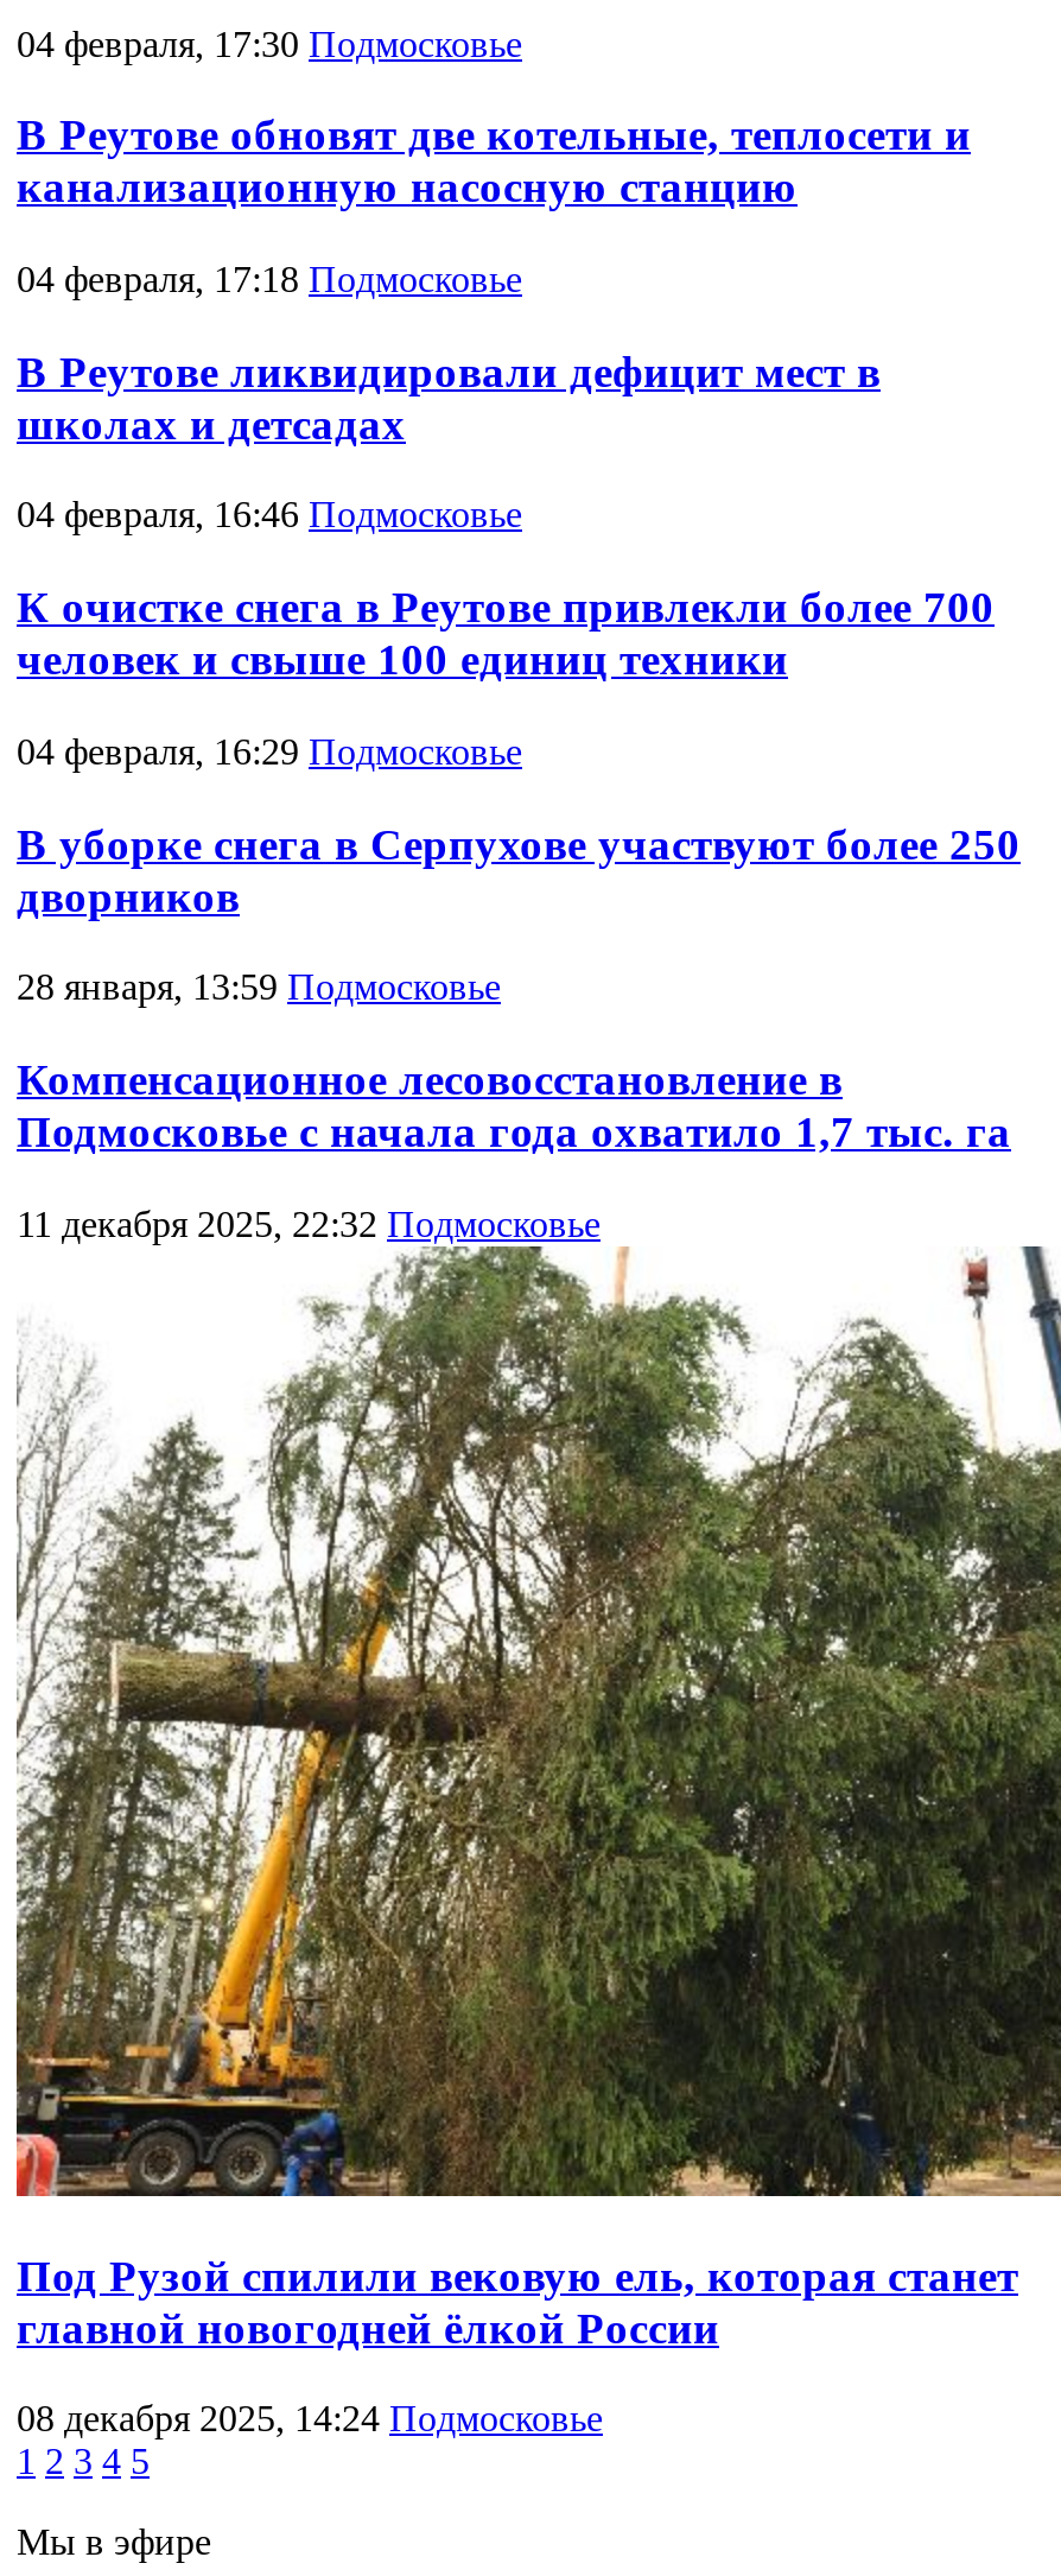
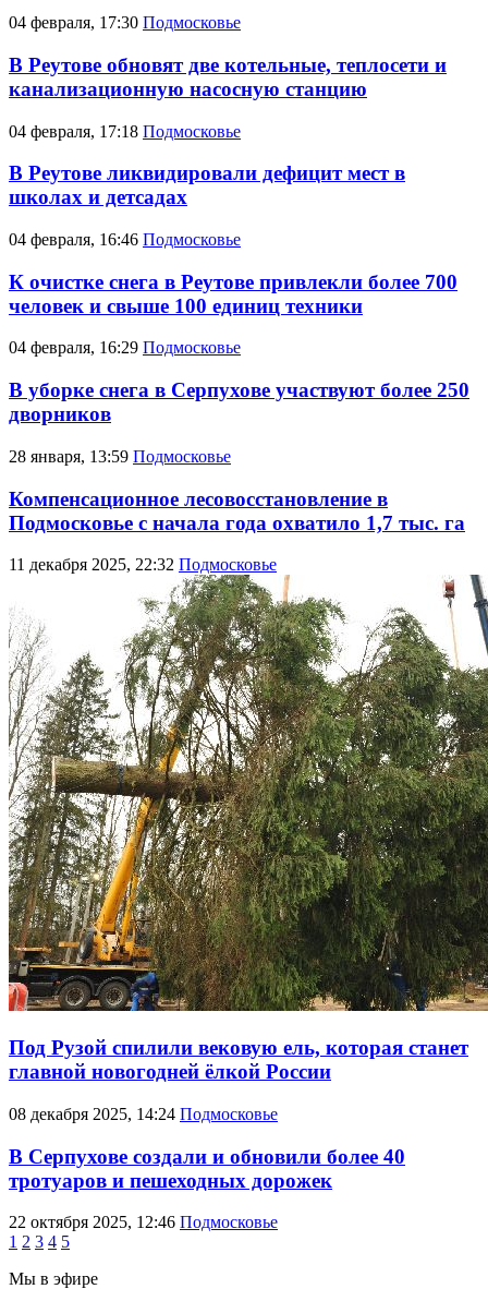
none -> [9,1145,405,1231] В Серпухове создали и обновили более 40 | тротуаров и пешеходных дорожек | 22 октября 2025, 12:46 Подмосковье

